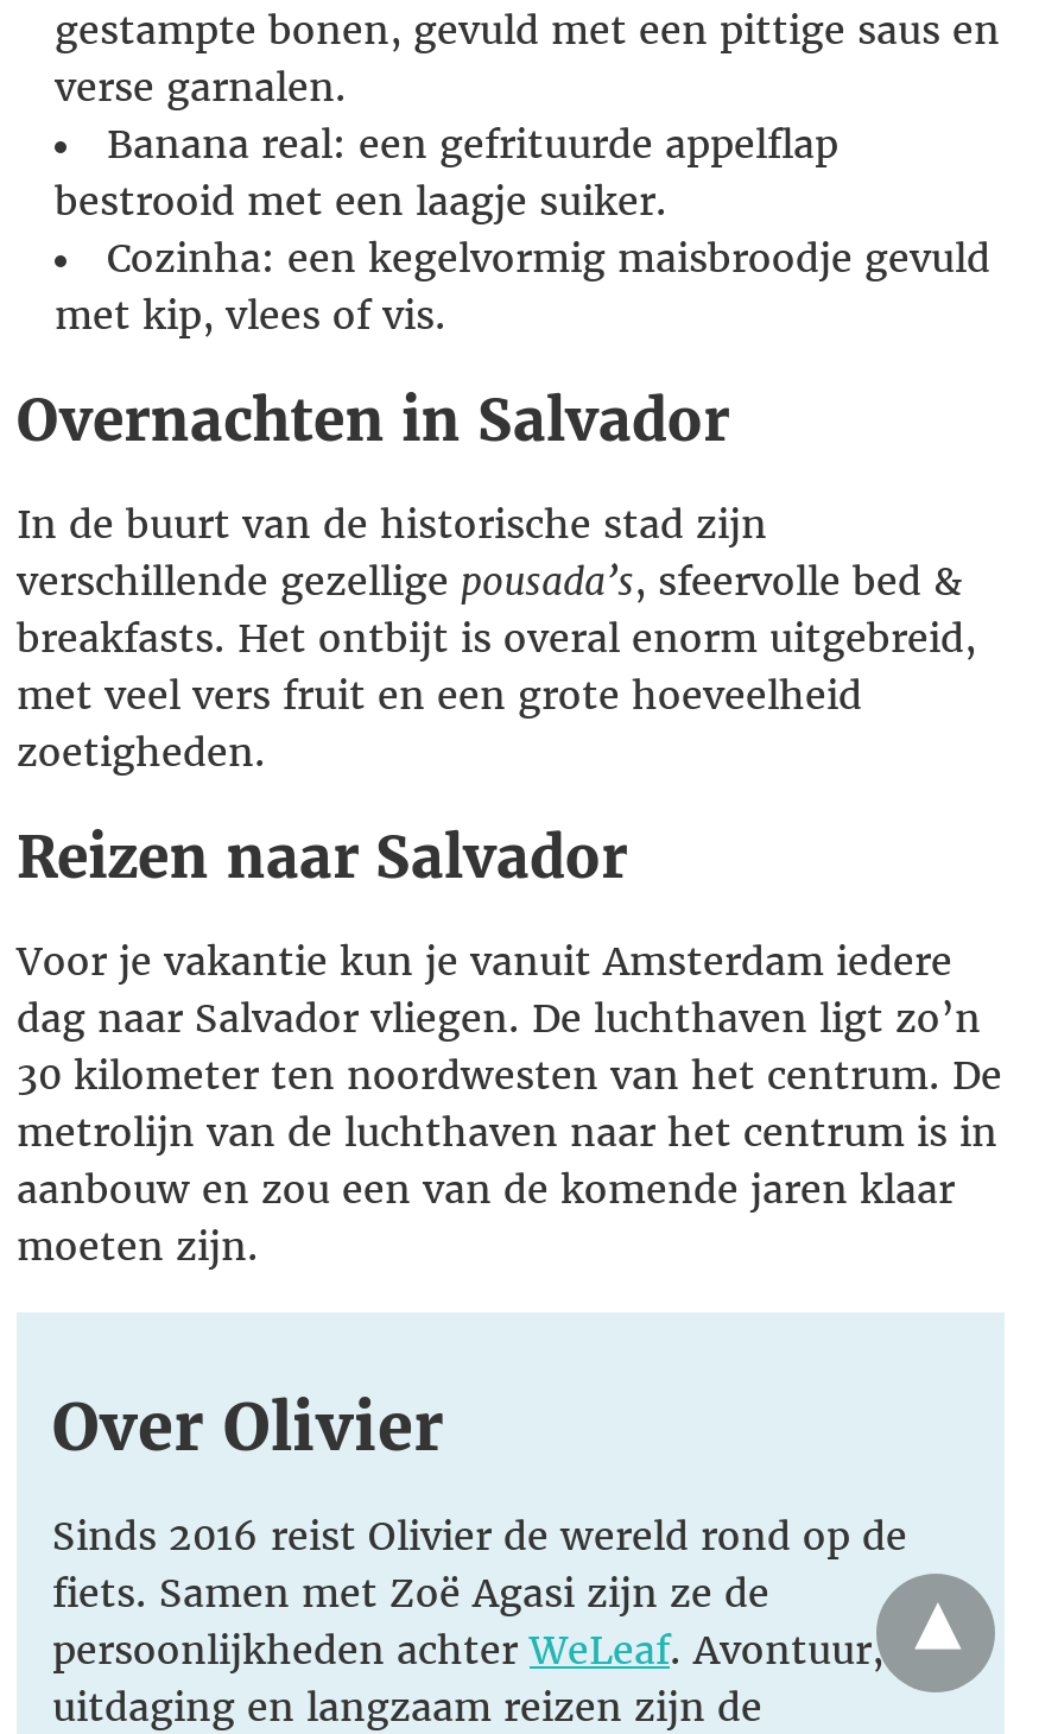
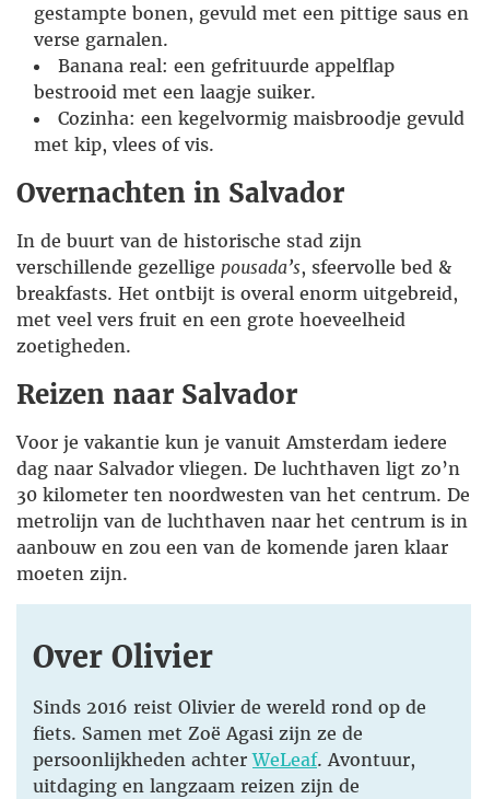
[876,1572,997,1694] [image] -> none

